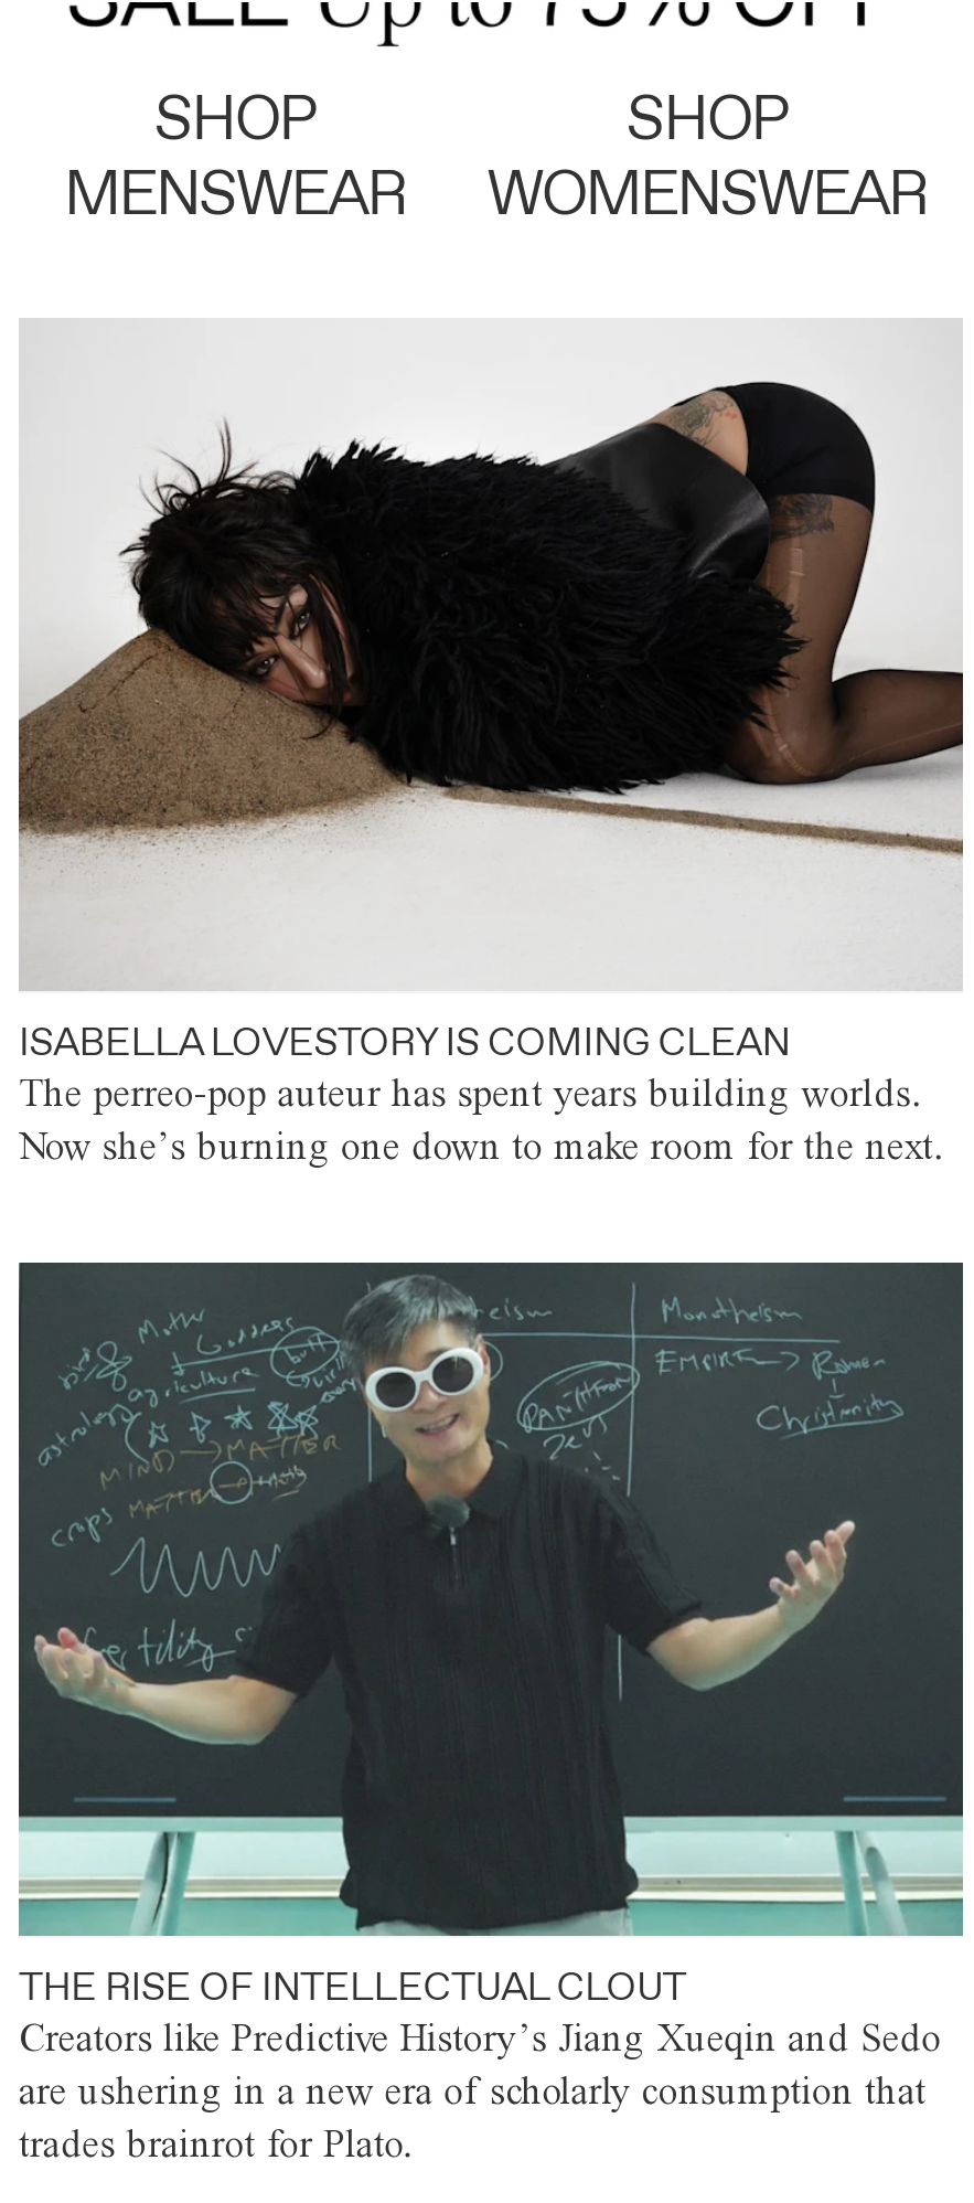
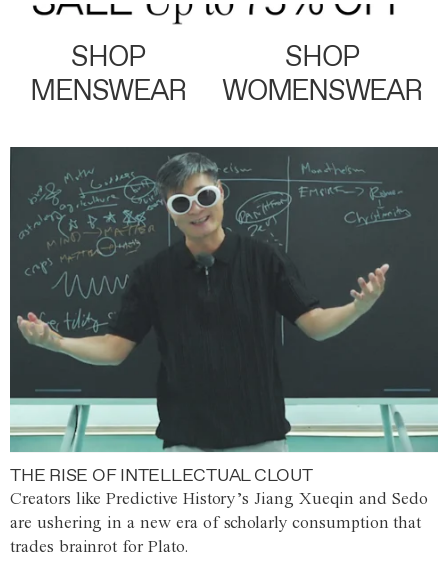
[19,320,963,1169] [image] | ISABELLA LOVESTORY IS COMING CLEAN | The perreo-pop auteur has spent years building worlds. | Now she’s burning one down to make room for the next. -> none

